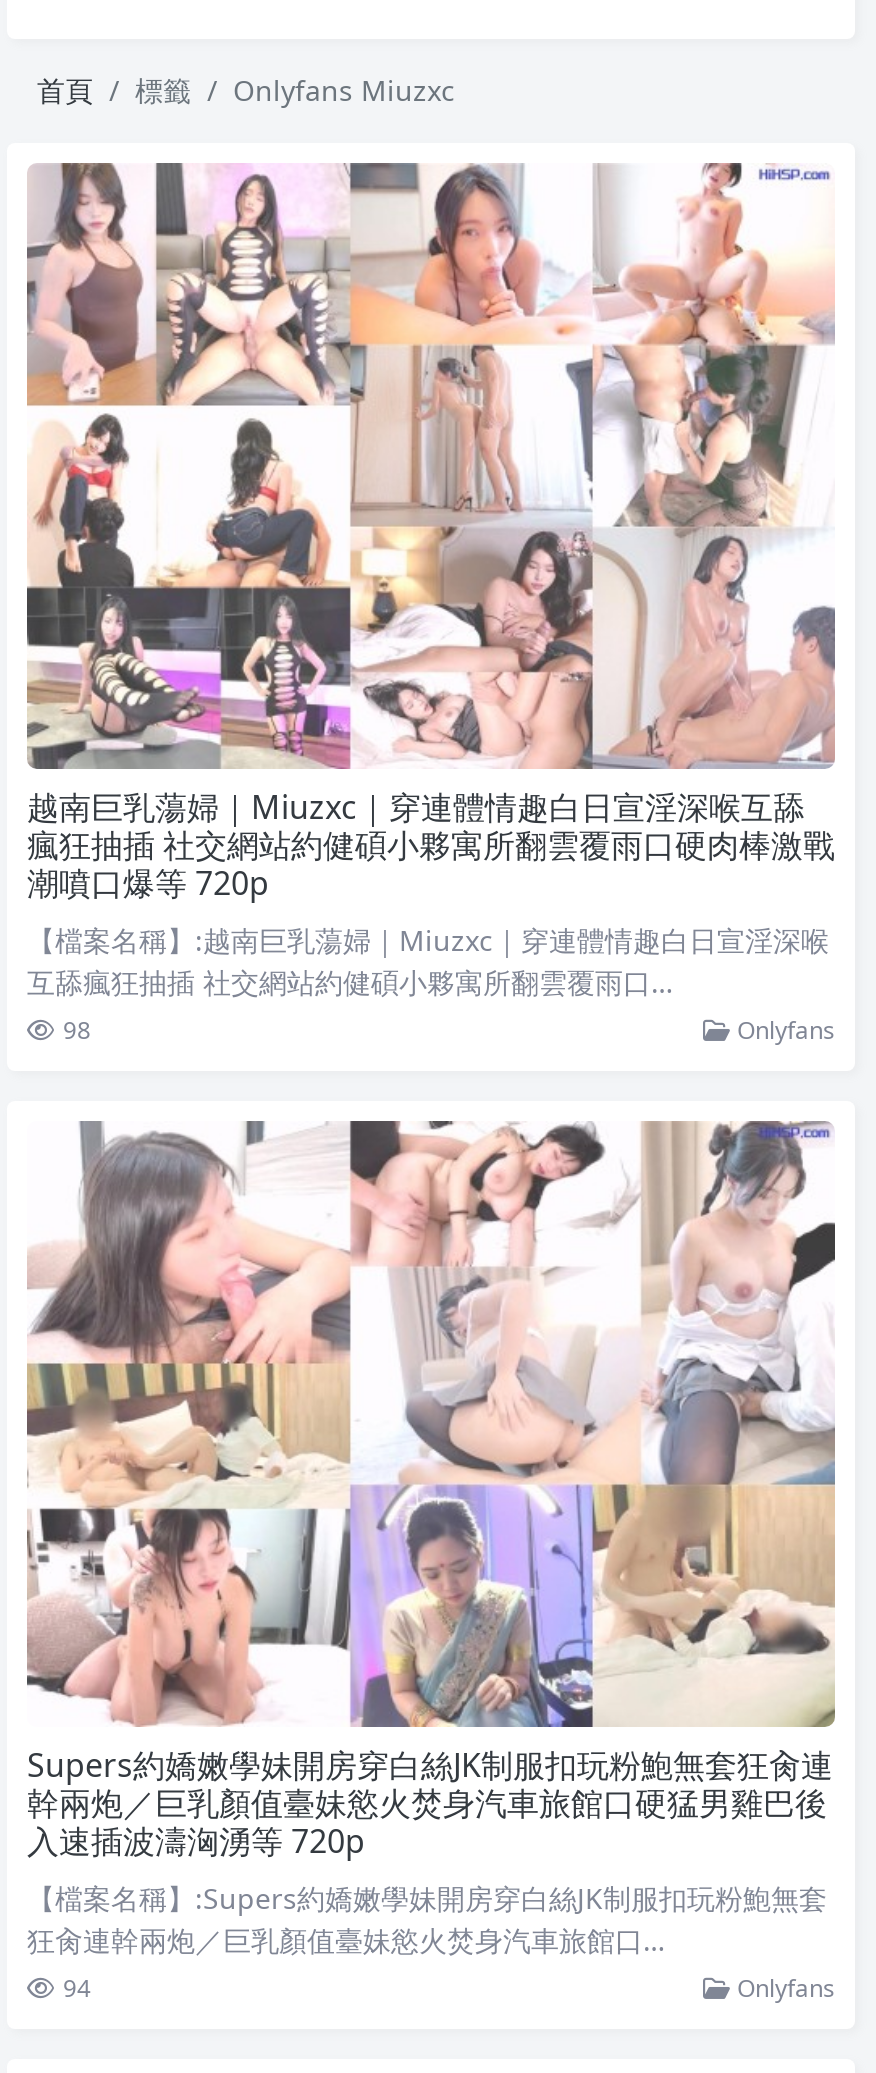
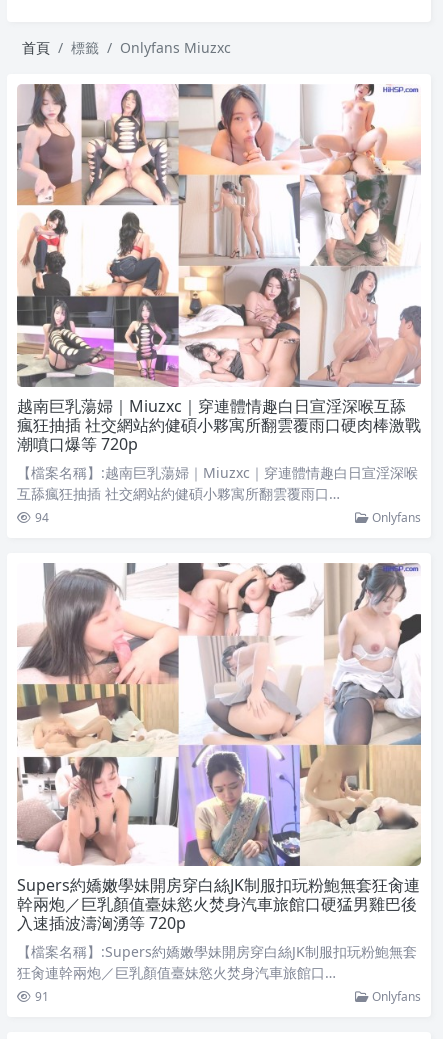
[63,1012,91,1046] 98 -> [35,509,49,526] 94
[63,1970,91,2004] 94 -> [35,988,49,1005] 91

